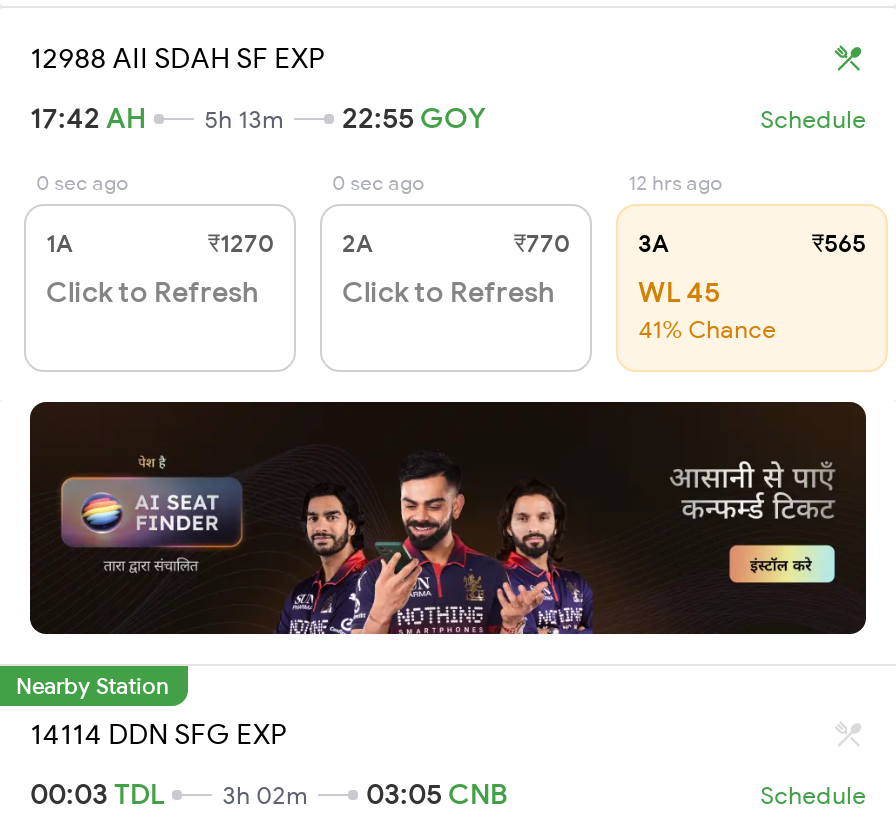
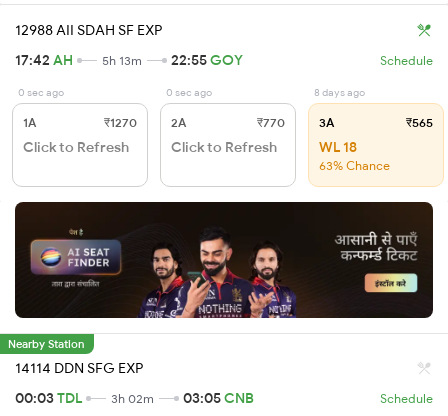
[628,170,722,196] 12 hrs ago -> [314,86,365,99] 8 days ago
[638,274,720,310] WL 45 -> [319,138,357,156] WL 18
[638,314,776,344] 41% Chance -> [319,158,390,173] 63% Chance

